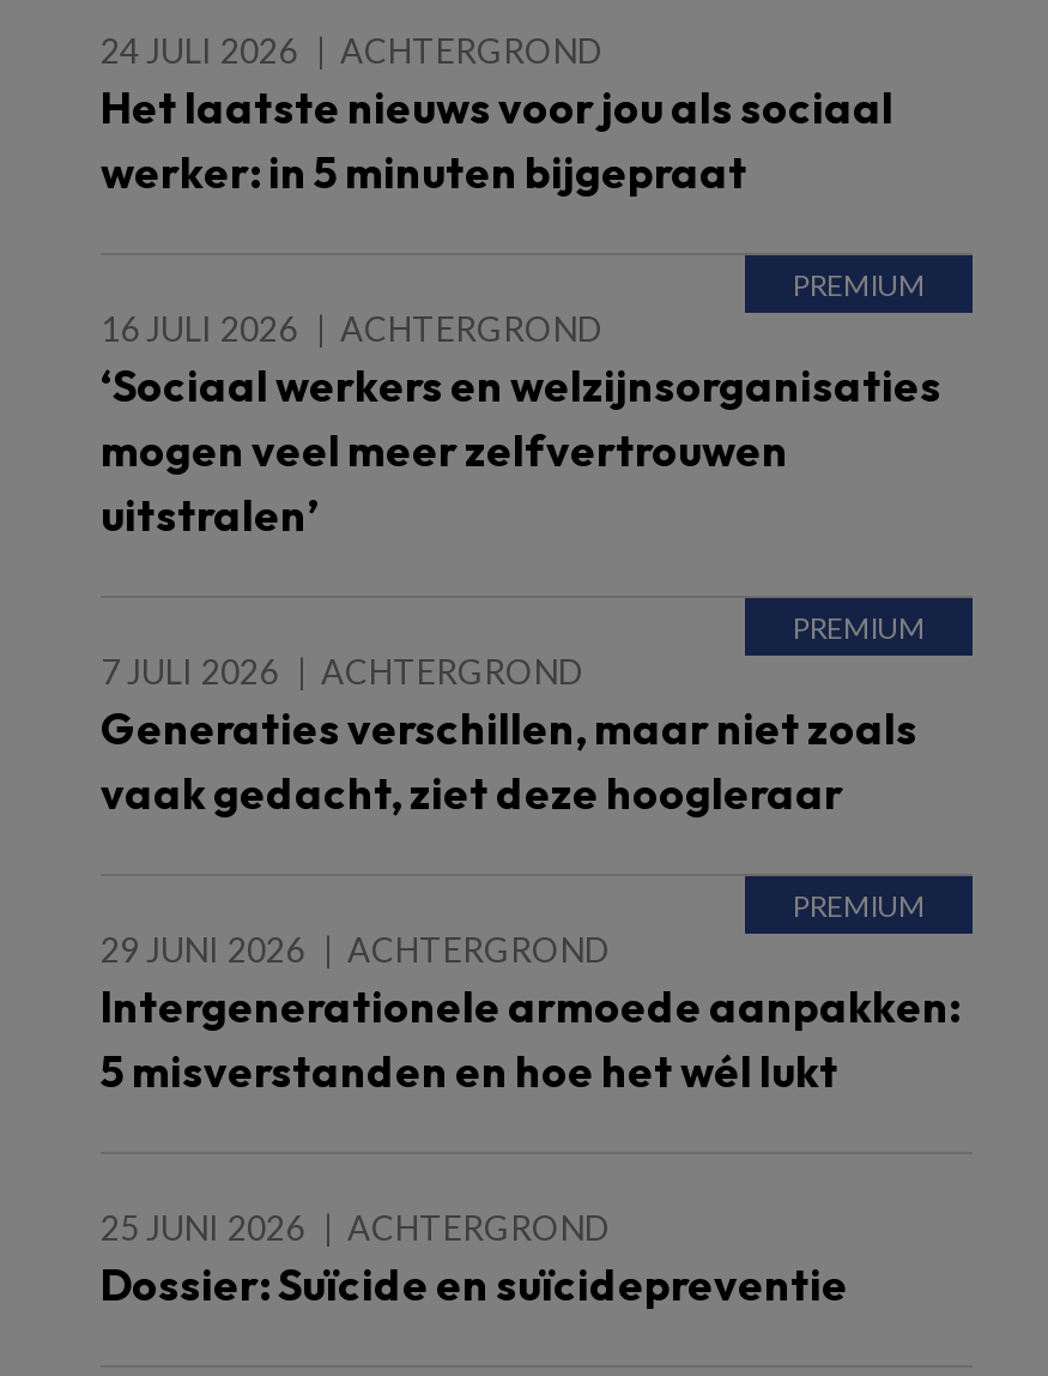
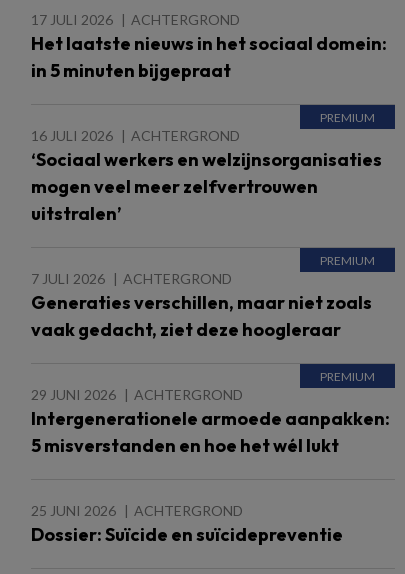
[101,30,601,71] 24 JULI 2026 ACHTERGROND -> [31,11,240,28] 17 JULI 2026 ACHTERGROND
[101,80,893,200] Het laatste nieuws voor jou als sociaal | werker: in 5 minuten bijgepraat -> [31,32,387,82] Het laatste nieuws in het sociaal domein: | in 5 minuten bijgepraat

